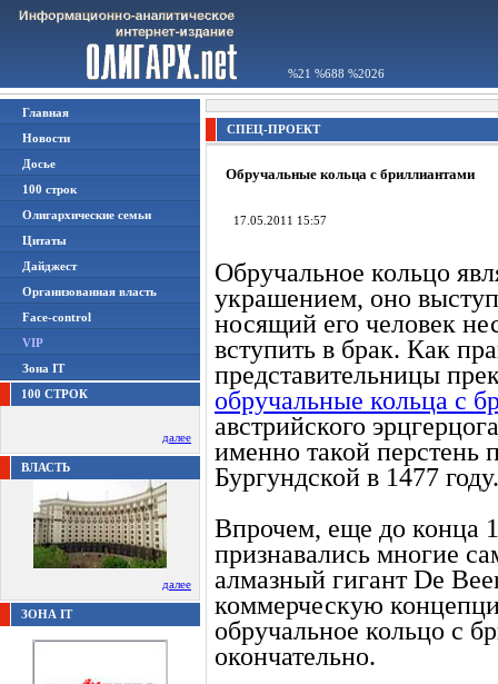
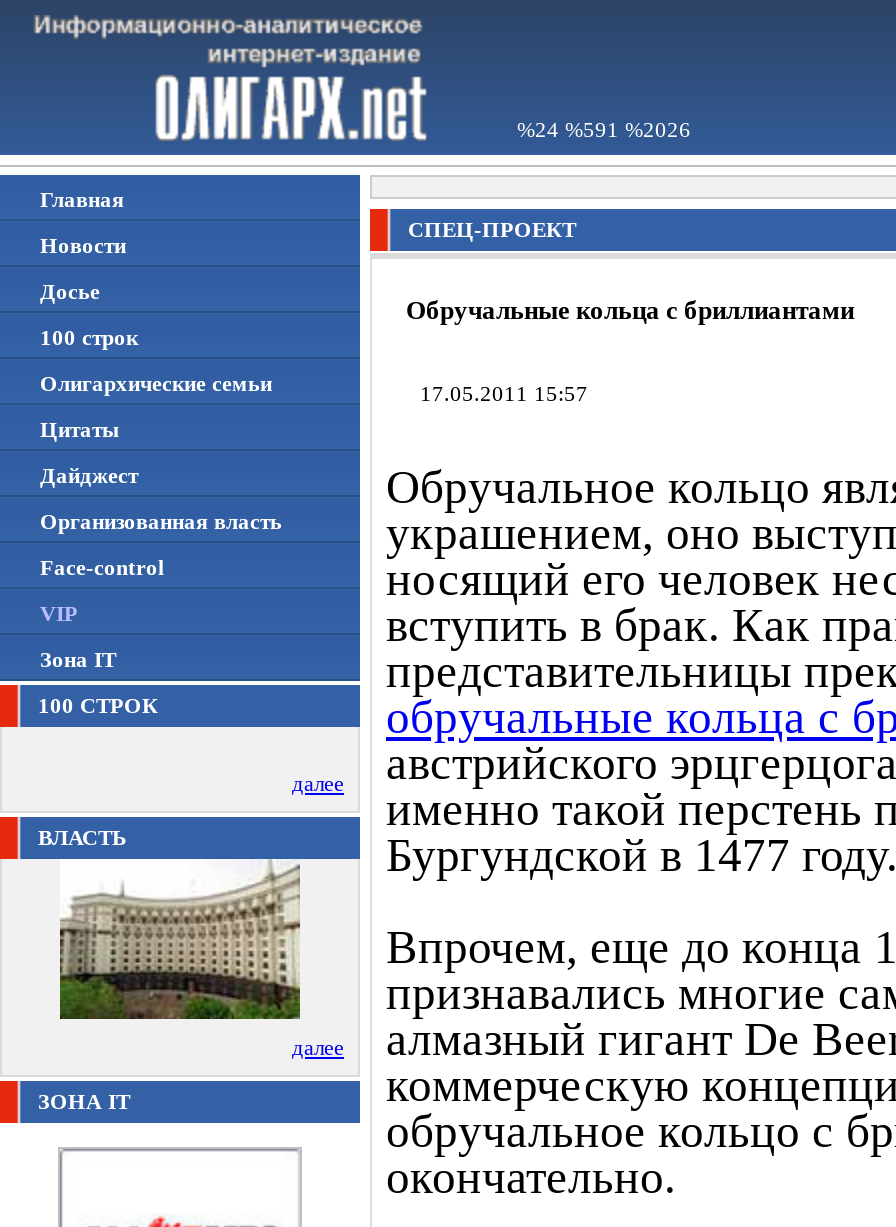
[287,67,384,80] %21 %688 %2026 -> [517,117,691,141] %24 %591 %2026

